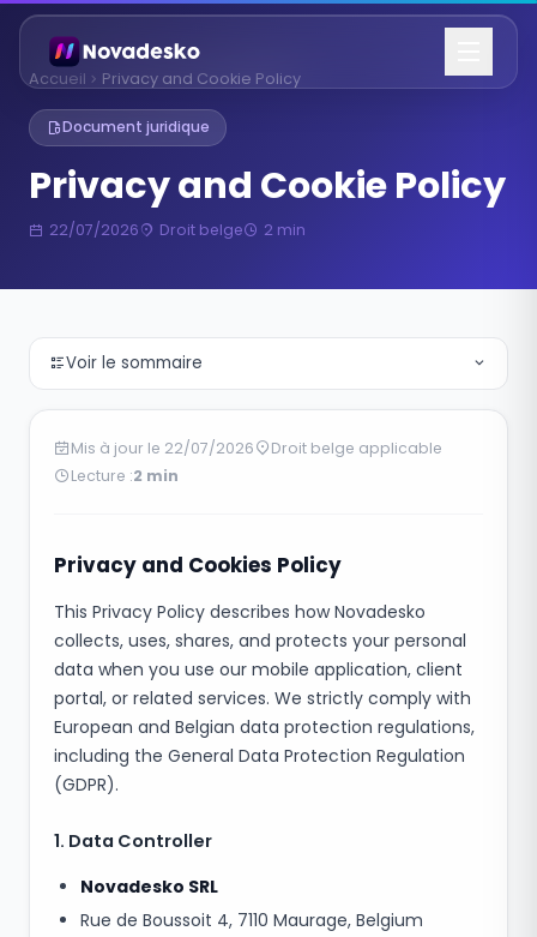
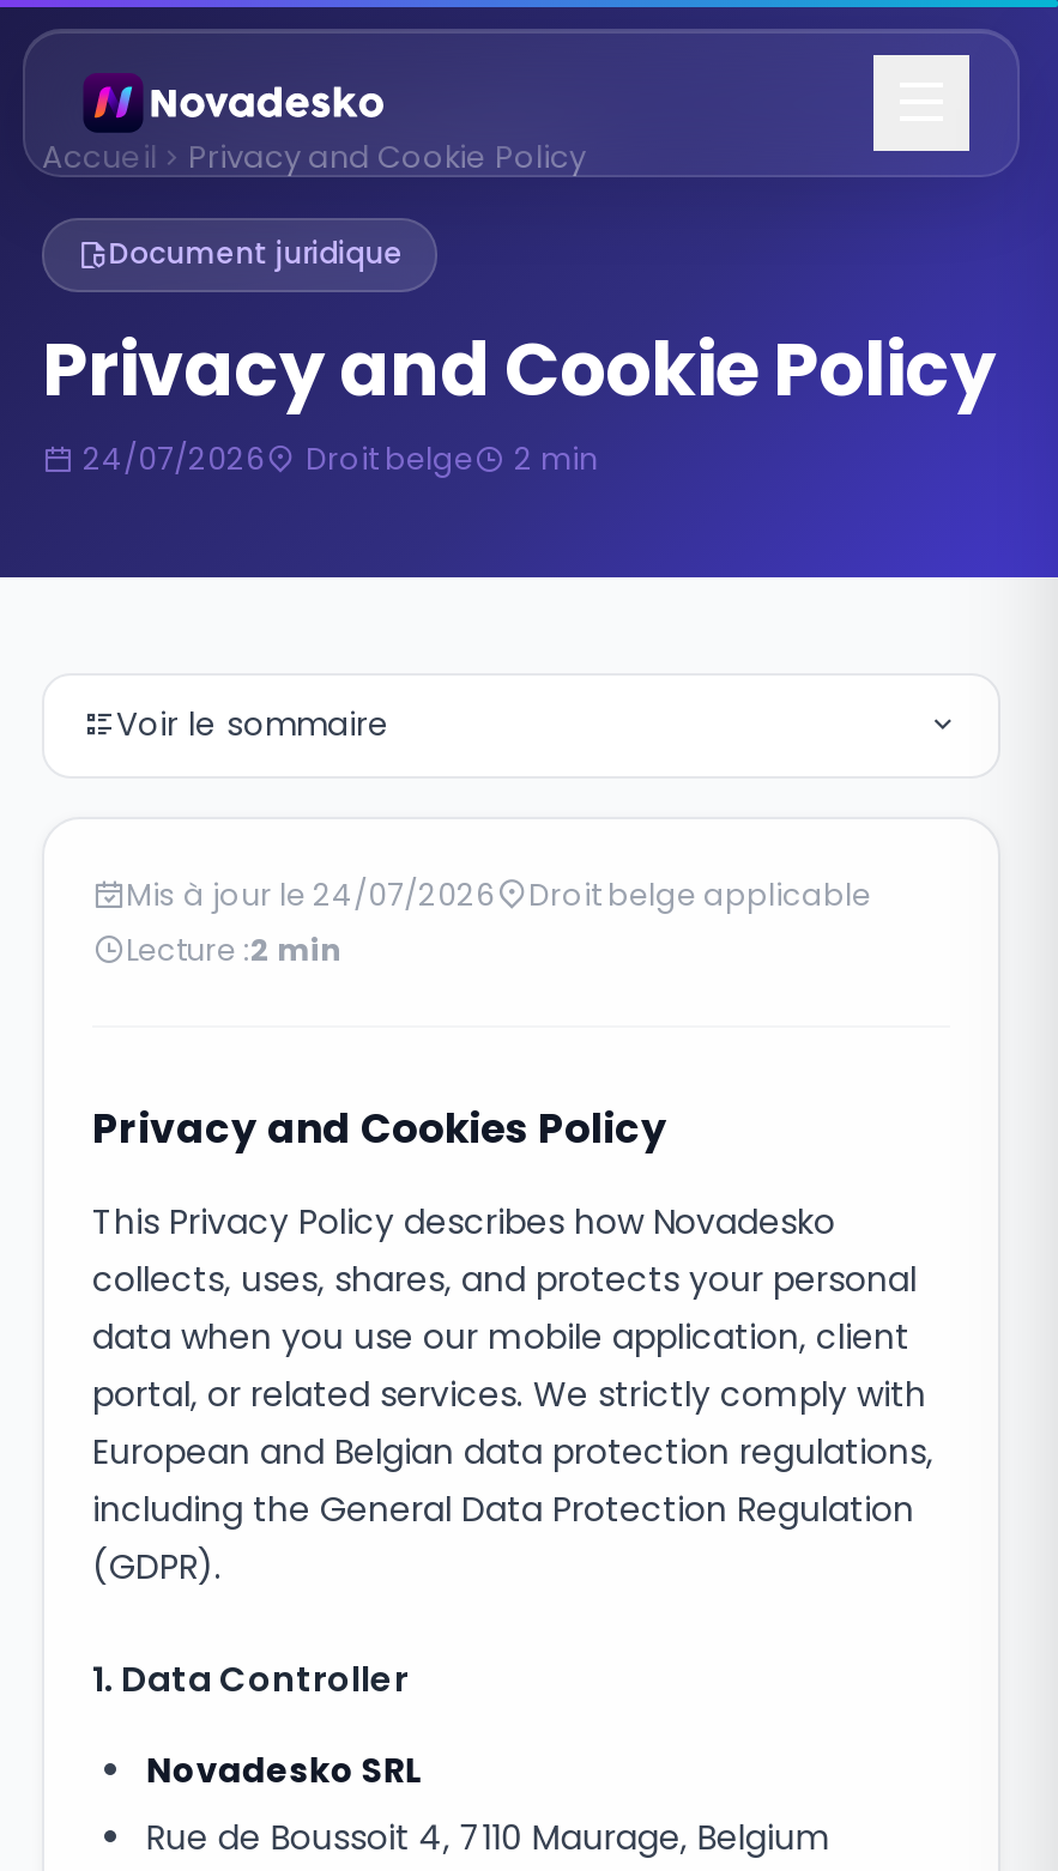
[49,220,306,240] 22/07/2026 Droit belge 2 min -> [83,439,598,480] 24/07/2026 Droit belge 2 min
[71,437,442,458] Mis à jour le 22/07/2026 Droit belge applicable -> [126,873,871,914] Mis à jour le 24/07/2026 Droit belge applicable

